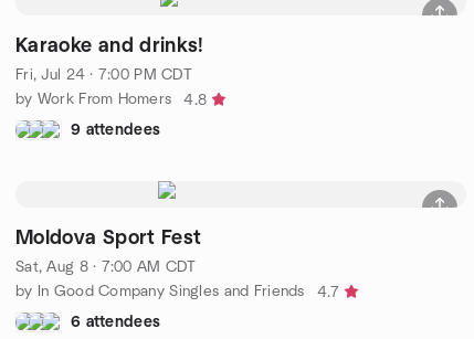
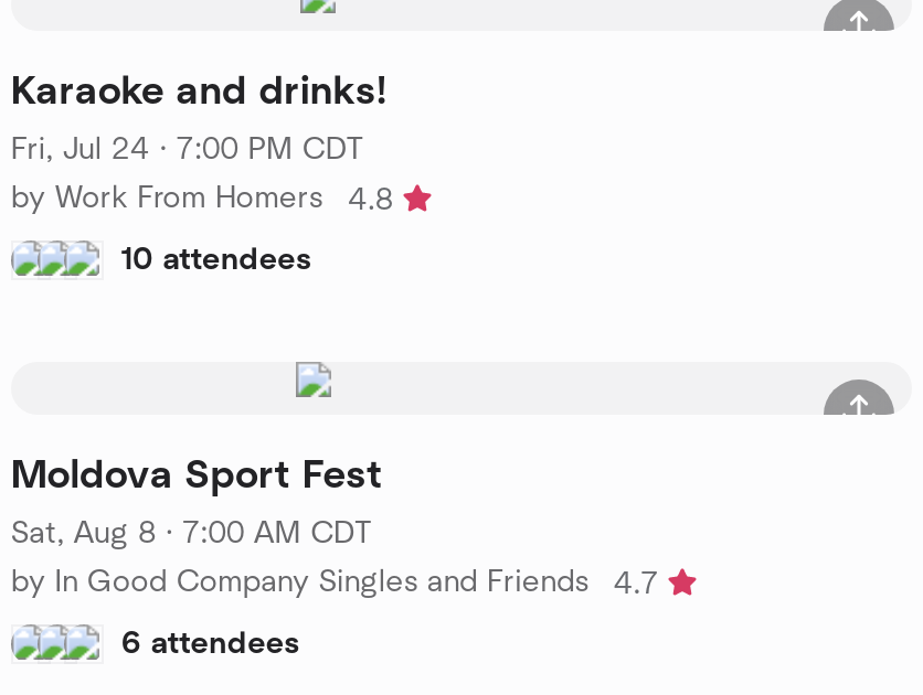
[71,122,160,137] 9 attendees -> [121,244,312,275] 10 attendees

